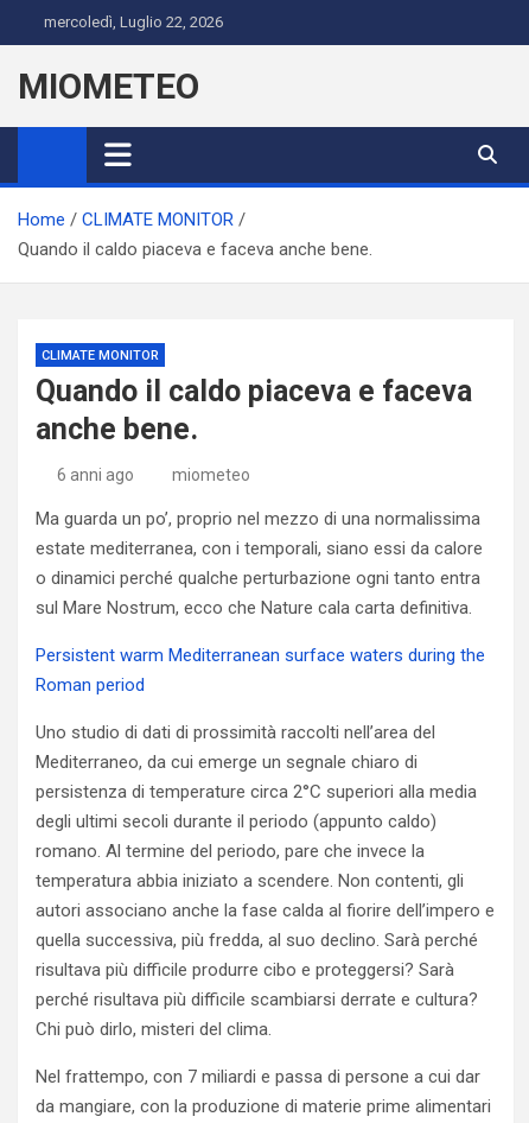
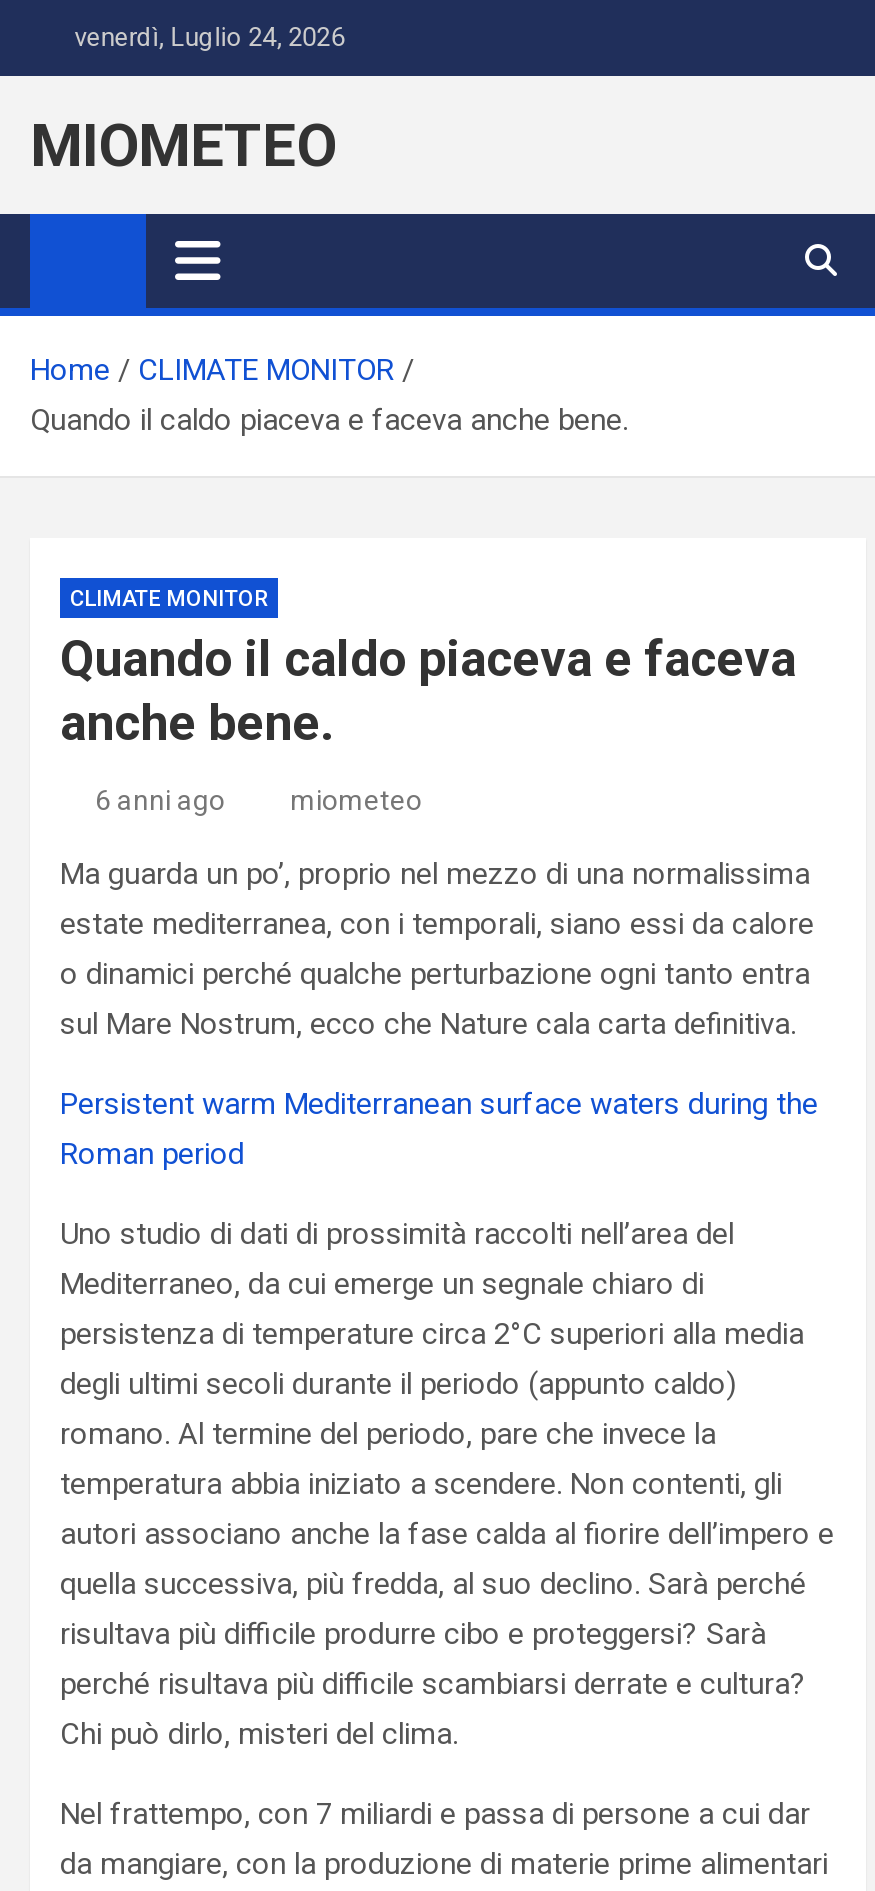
[37,13,223,31] mercoledì, Luglio 22, 2026 -> [62,22,344,52] venerdì, Luglio 24, 2026

